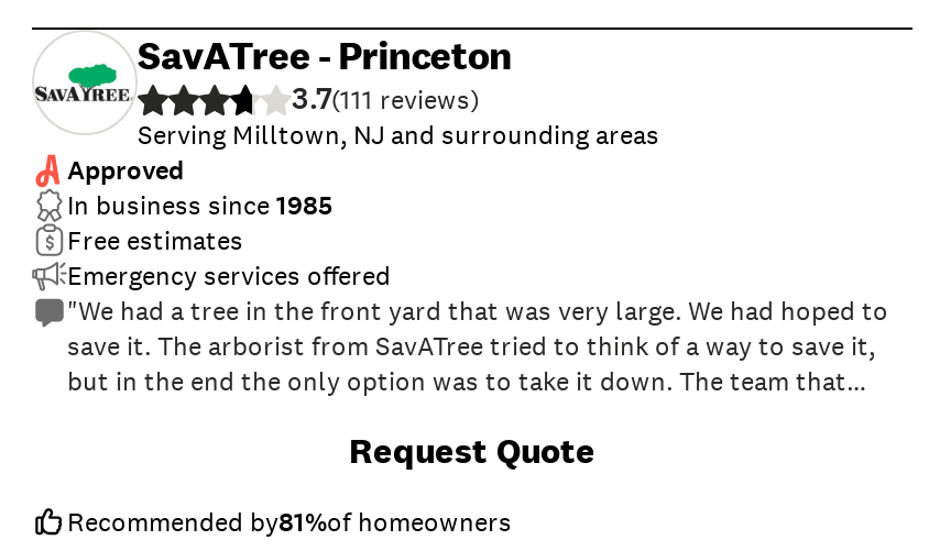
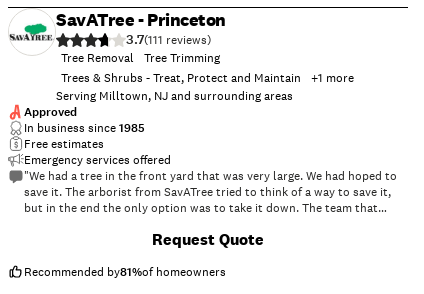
none -> [61,50,354,86] Tree Removal | Tree Trimming | Trees & Shrubs - Treat, Protect and Maintain | + 1 more

